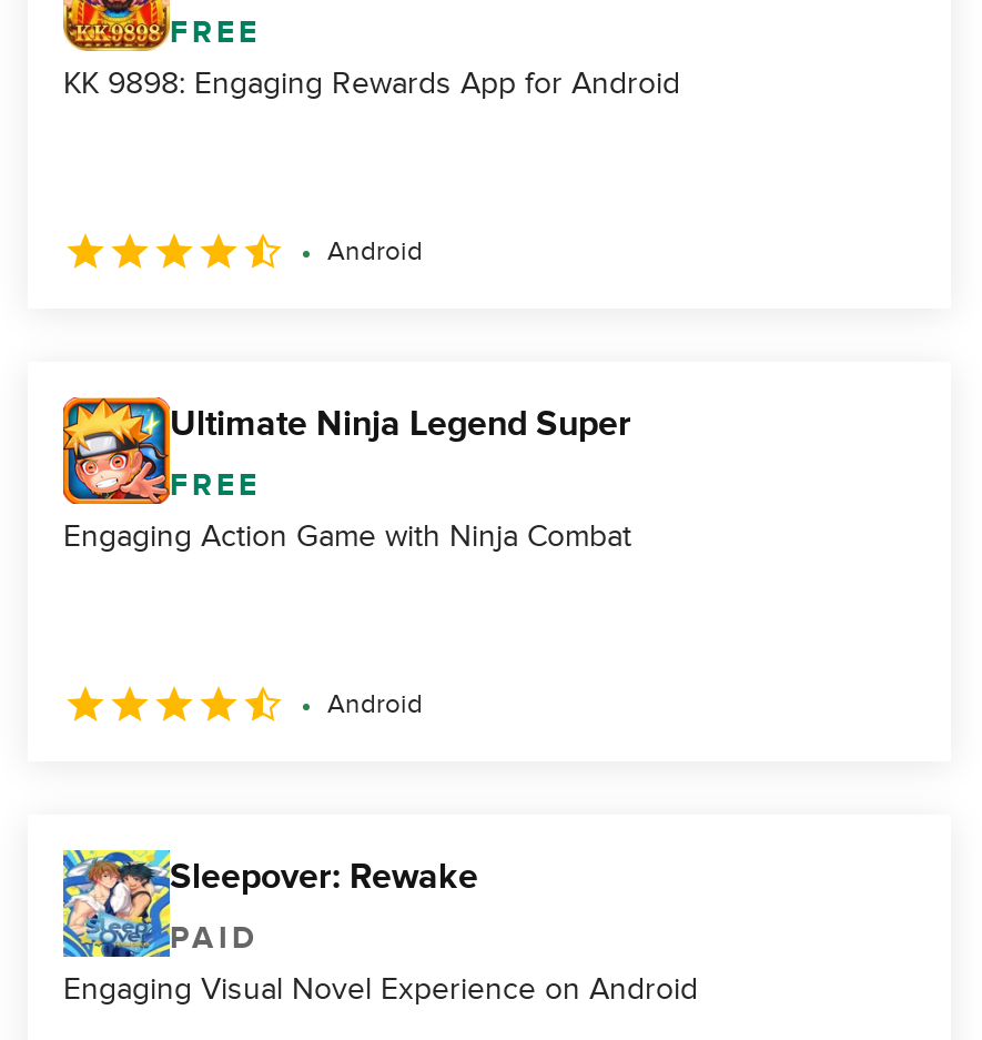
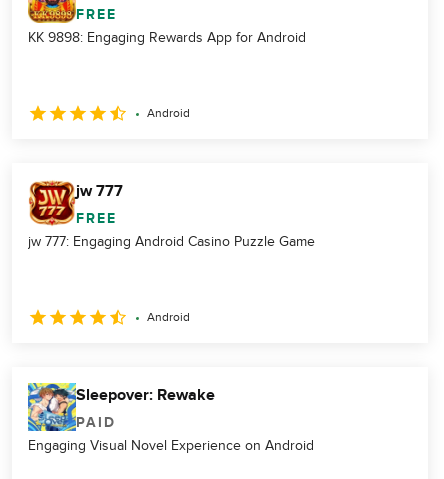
[61,395,631,502] [image] | Ultimate Ninja Legend Super -> [28,179,123,226] [image] | jw 777
[63,517,631,555] Engaging Action Game with Ninja Combat -> [28,233,315,250] jw 777: Engaging Android Casino Puzzle Game

